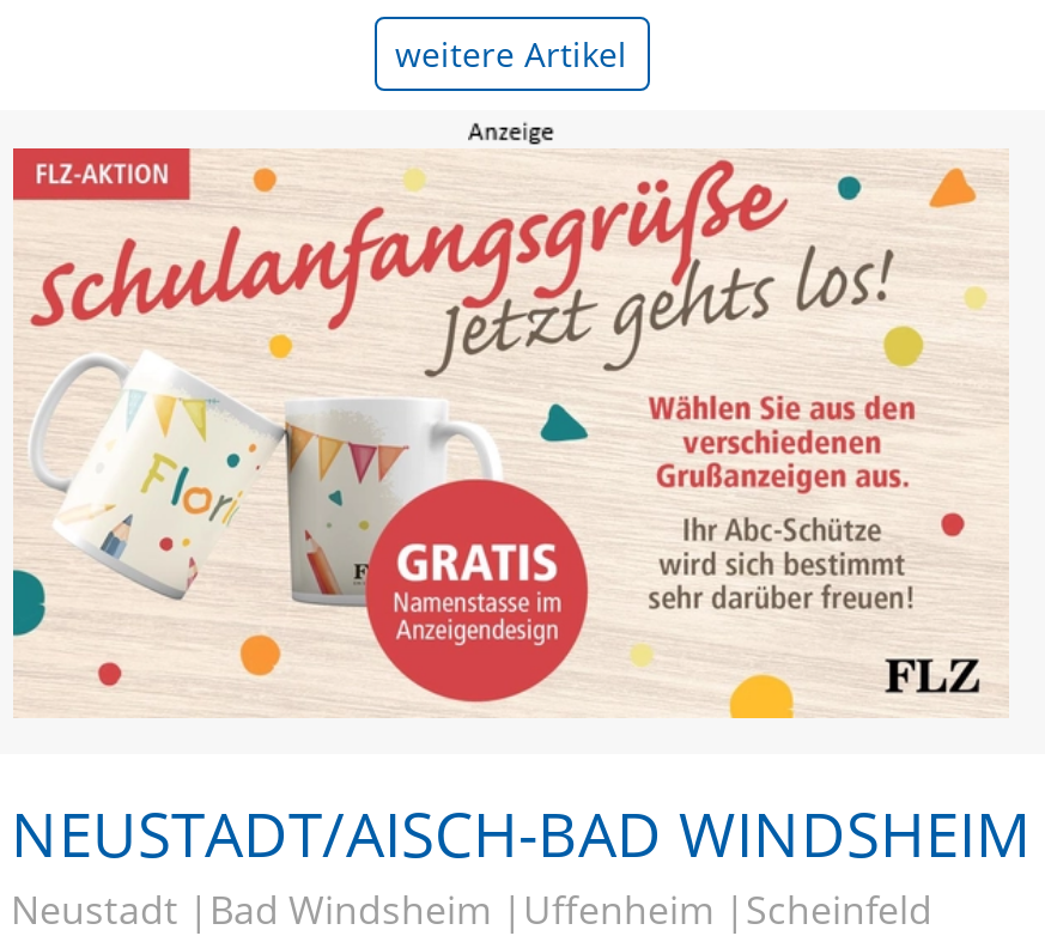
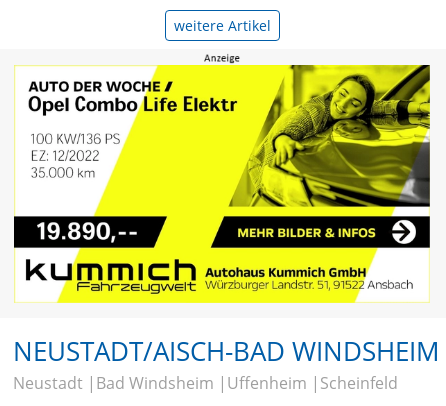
[11,146,1009,721] [image] -> [13,64,431,304] [image]

